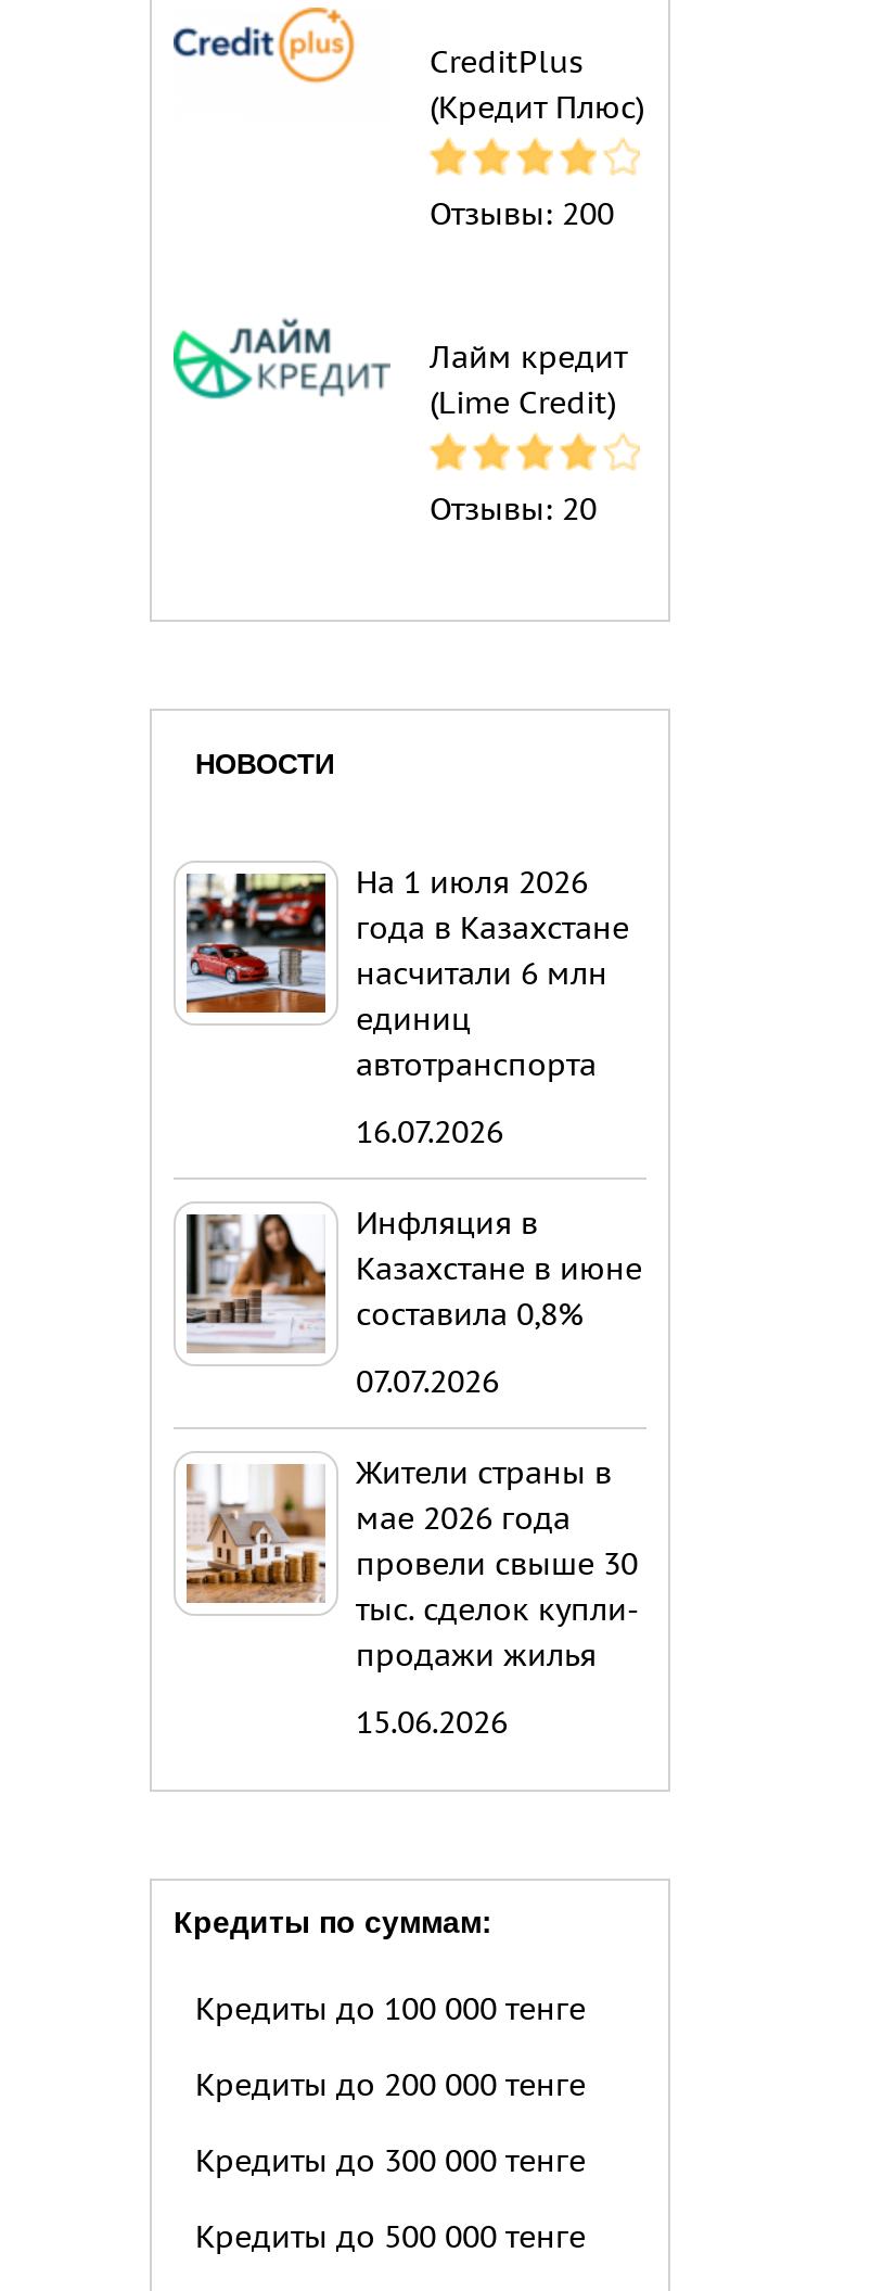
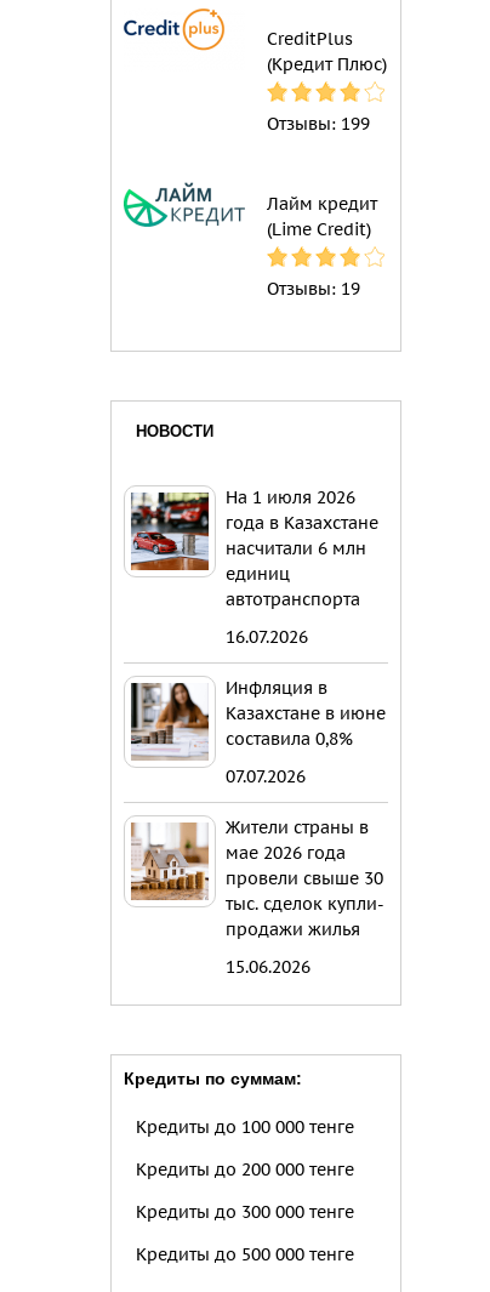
[430,194,614,234] Отзывы: 200 -> [267,113,370,135] Отзывы: 199
[430,490,597,529] Отзывы: 20 -> [267,278,360,300] Отзывы: 19

